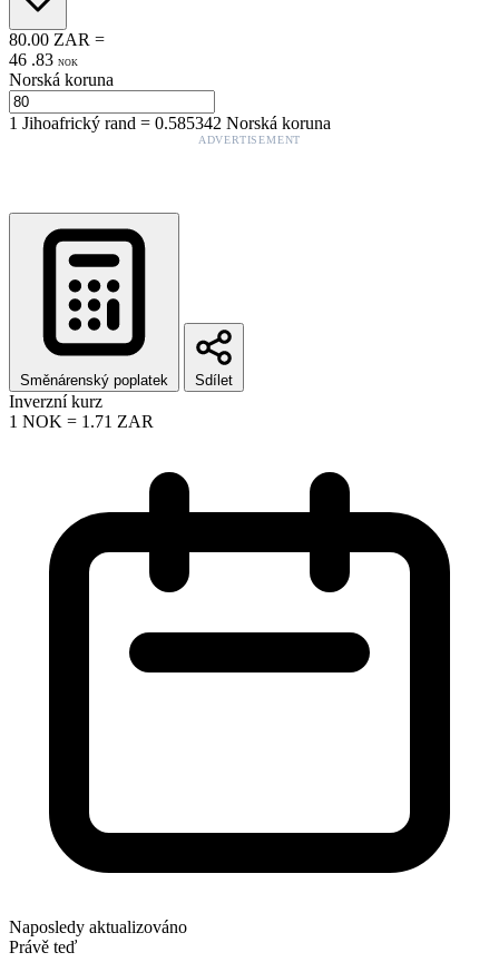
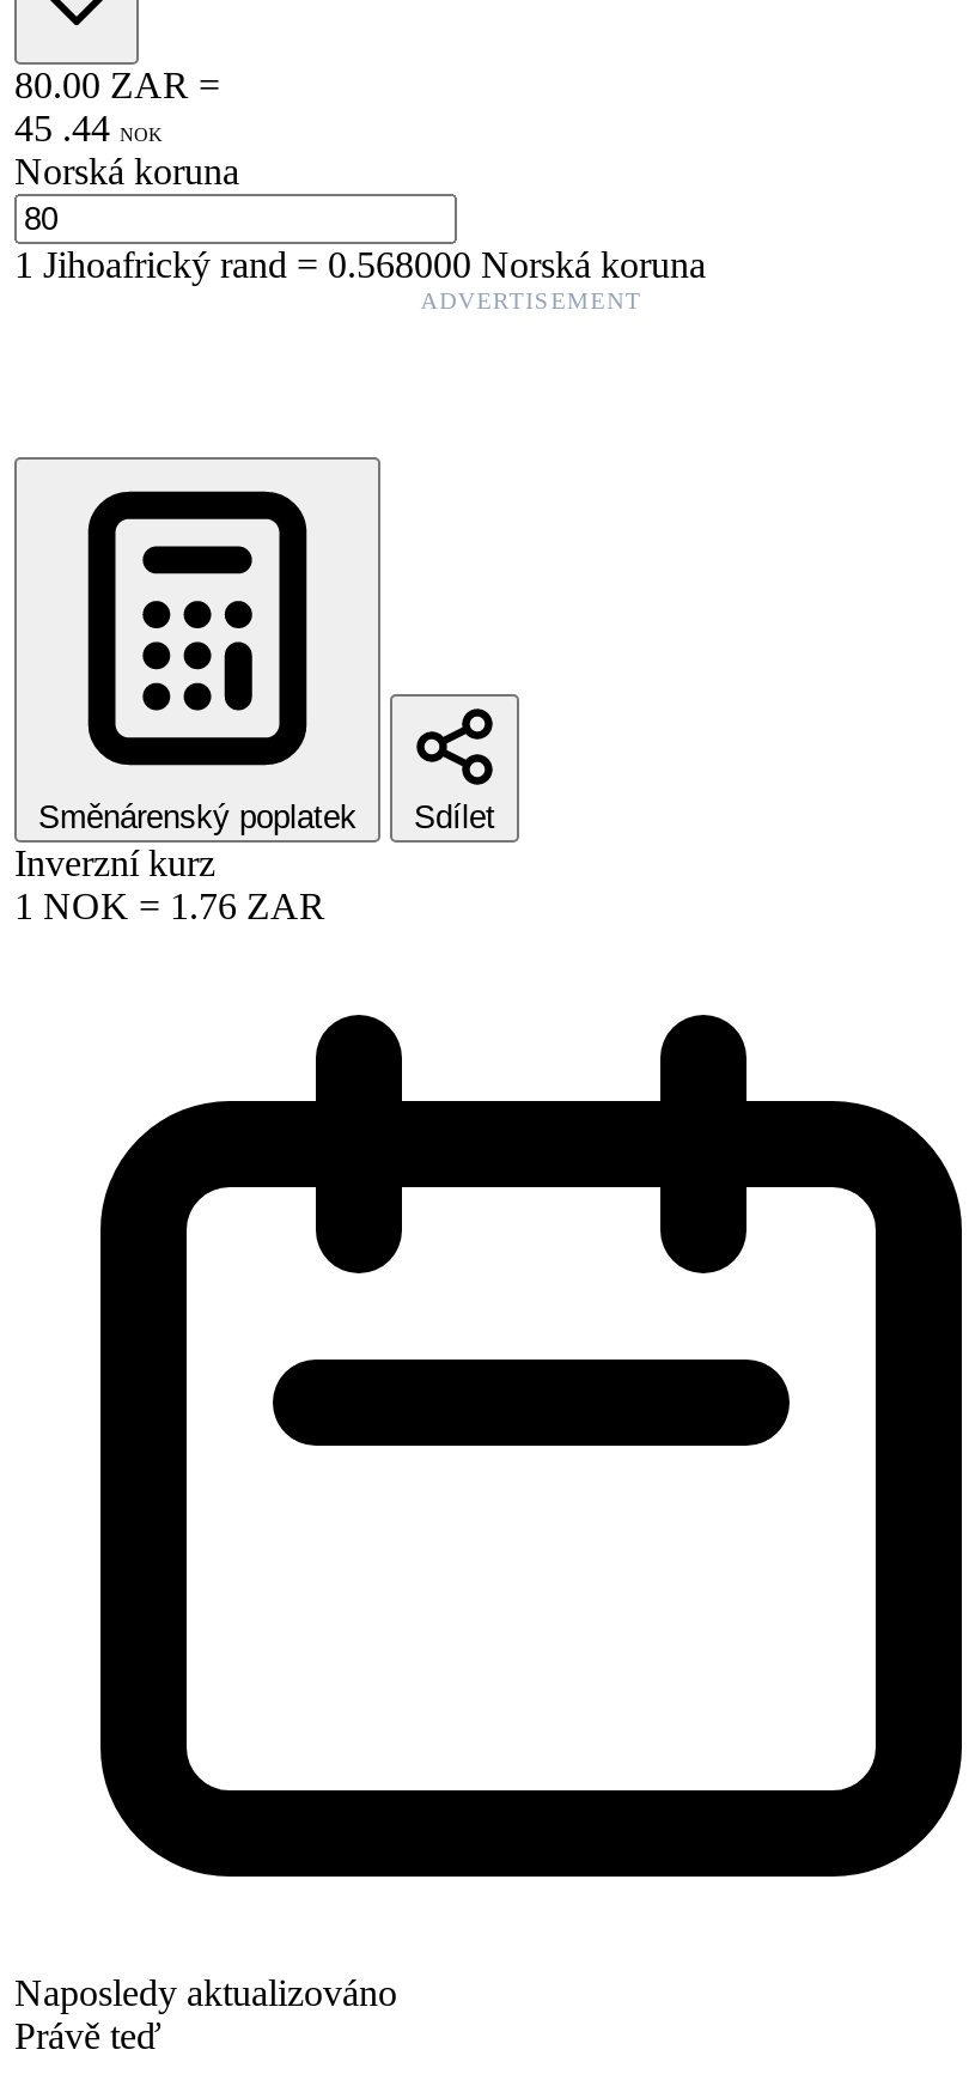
[9,50,78,69] 46 . 83 NOK -> [14,107,163,148] 45 . 44 NOK
[9,113,331,132] 1Jihoafrický rand=0.585342 Norská koruna -> [14,244,706,284] 1Jihoafrický rand=0.568000 Norská koruna
[9,412,154,431] 1 NOK = 1.71 ZAR -> [14,885,325,926] 1 NOK = 1.76 ZAR

